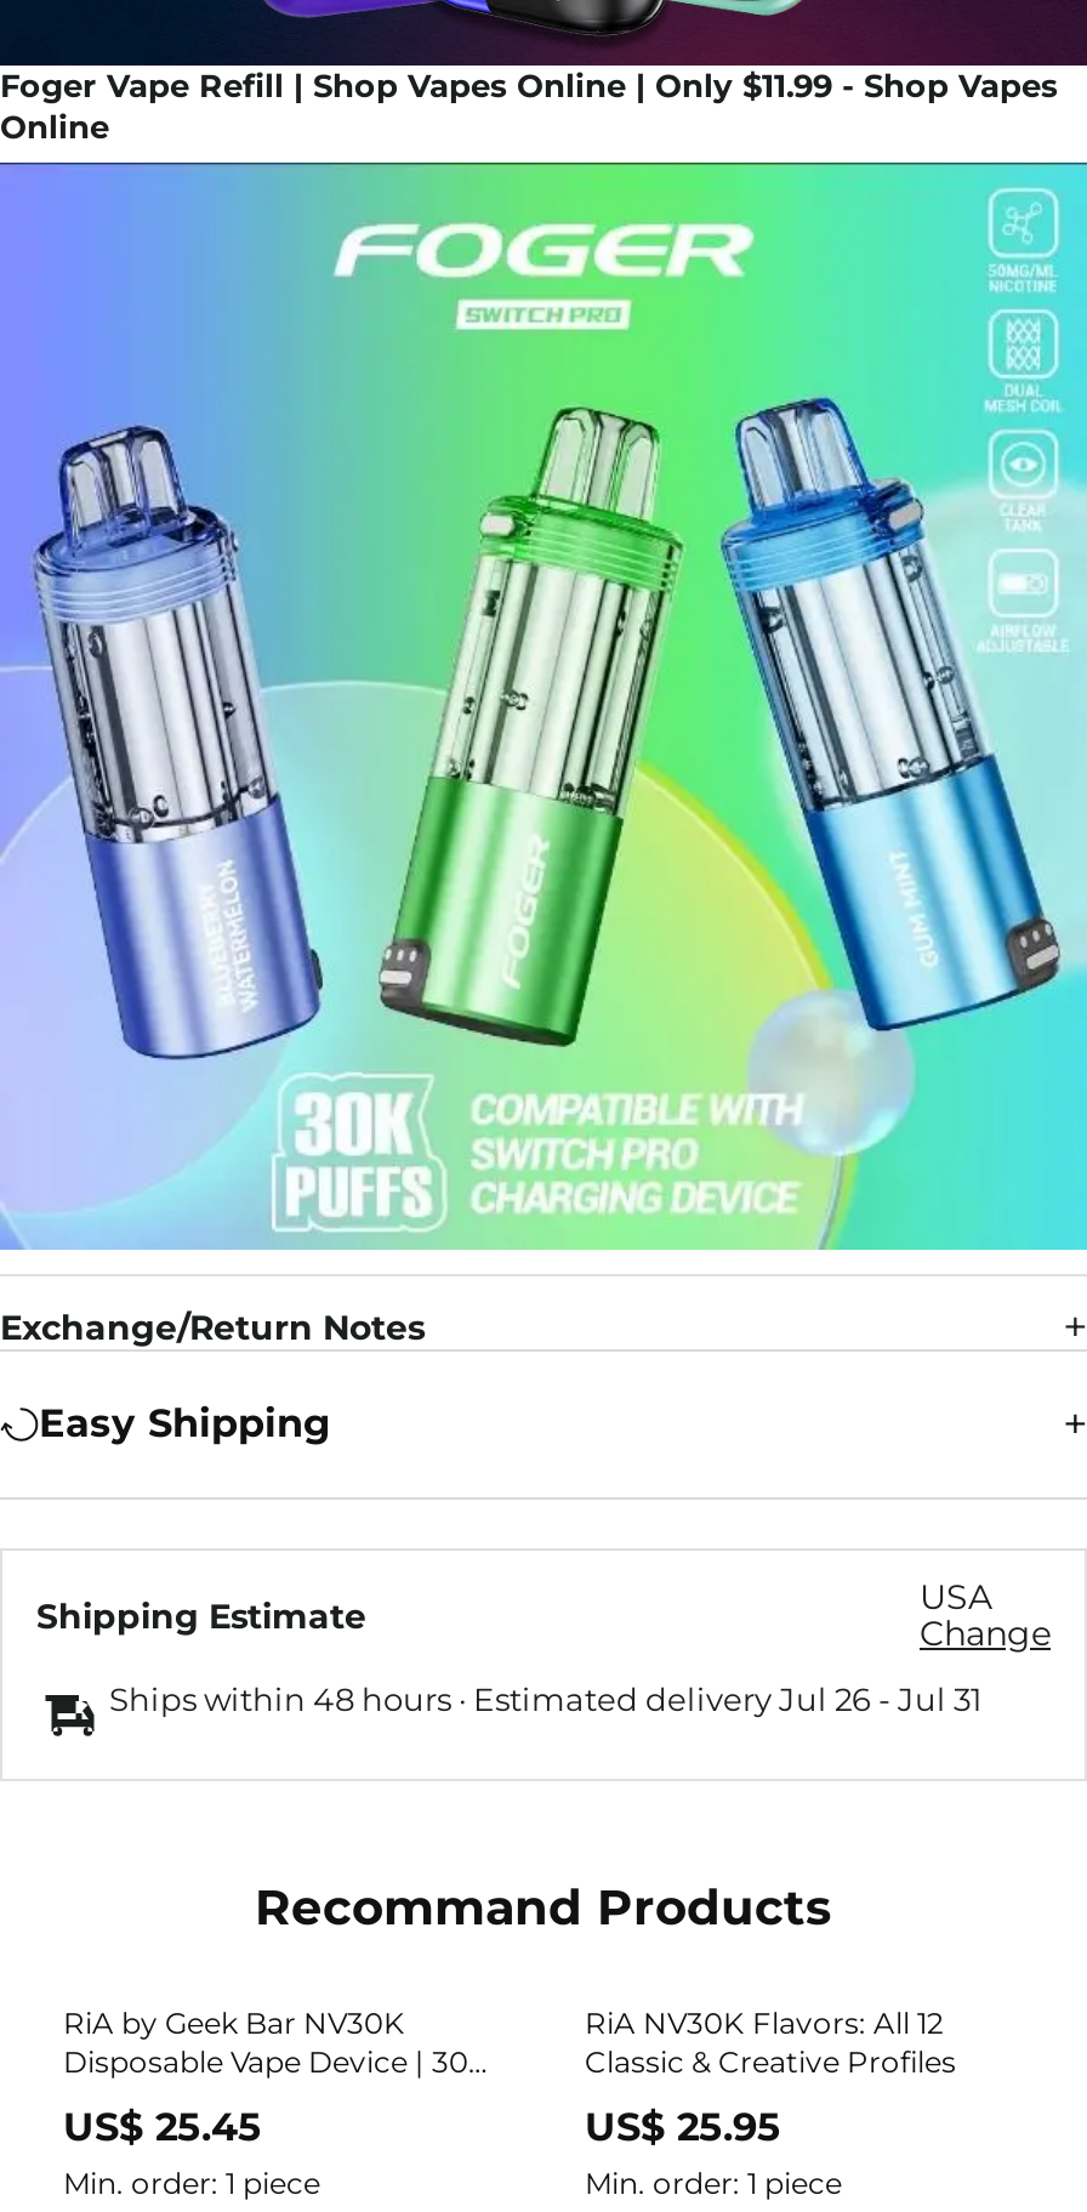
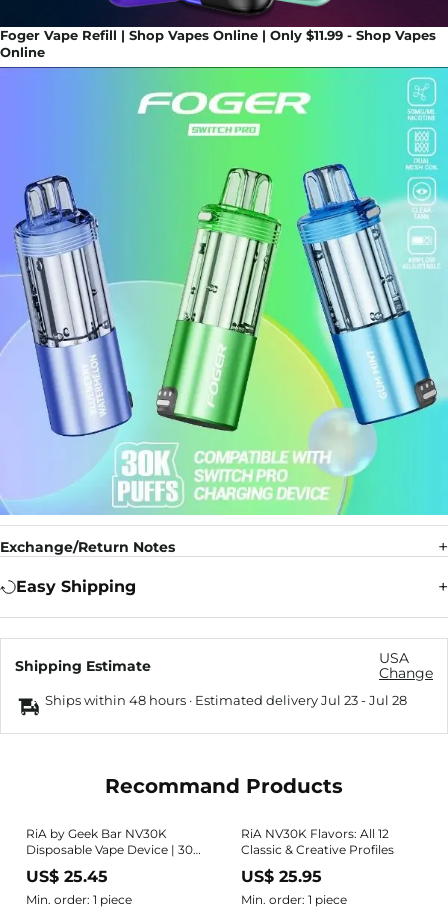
[109,1679,983,1718] Ships within 48 hours · Estimated delivery Jul 26 - Jul 31 -> [45,692,407,708] Ships within 48 hours · Estimated delivery Jul 23 - Jul 28

